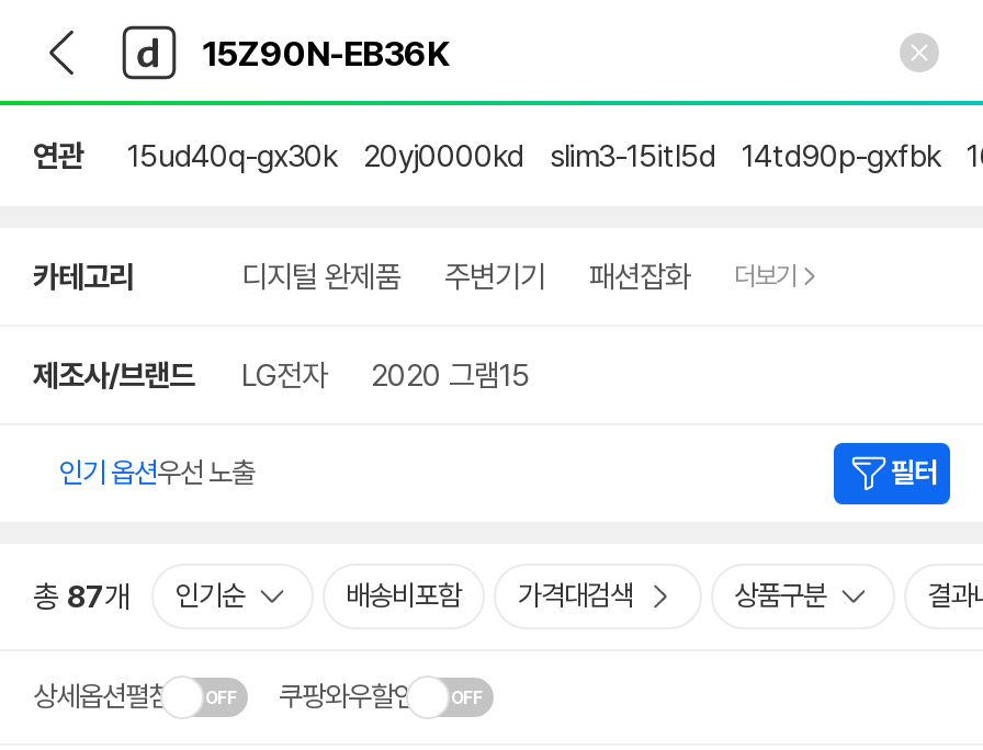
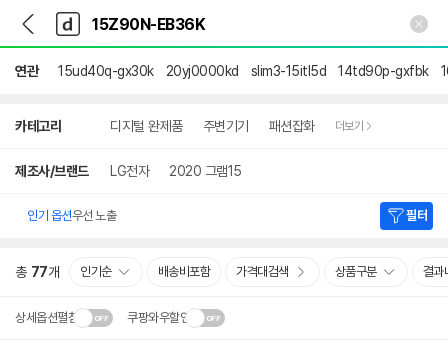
[33,579,245,614] 총 87개 인기순 -> [15,264,111,280] 총 77개 인기순

